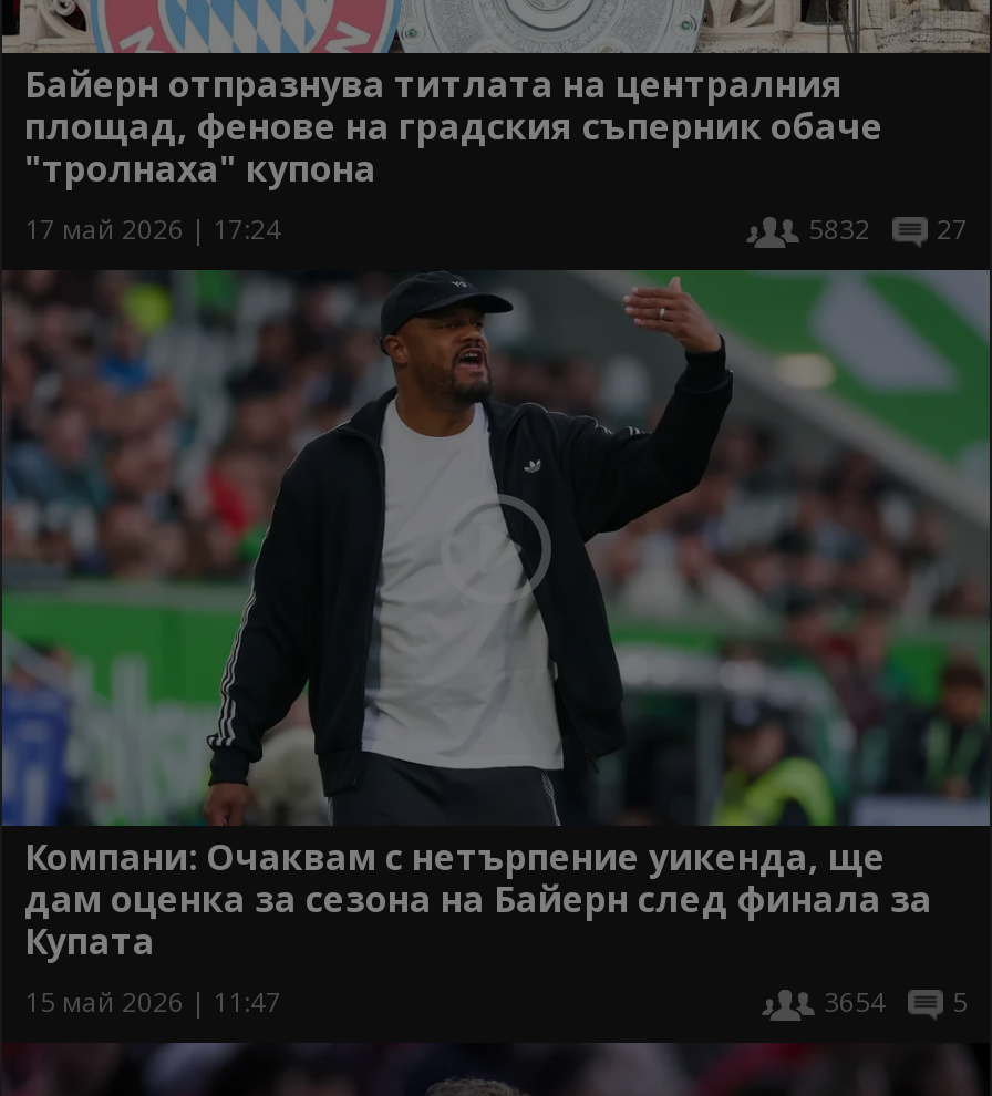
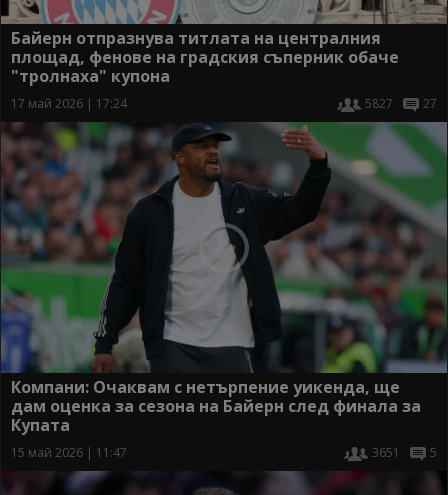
[808,211,968,249] 5832 27 -> [365,95,437,112] 5827 27
[824,984,968,1022] 3654 5 -> [372,444,437,461] 3651 5

